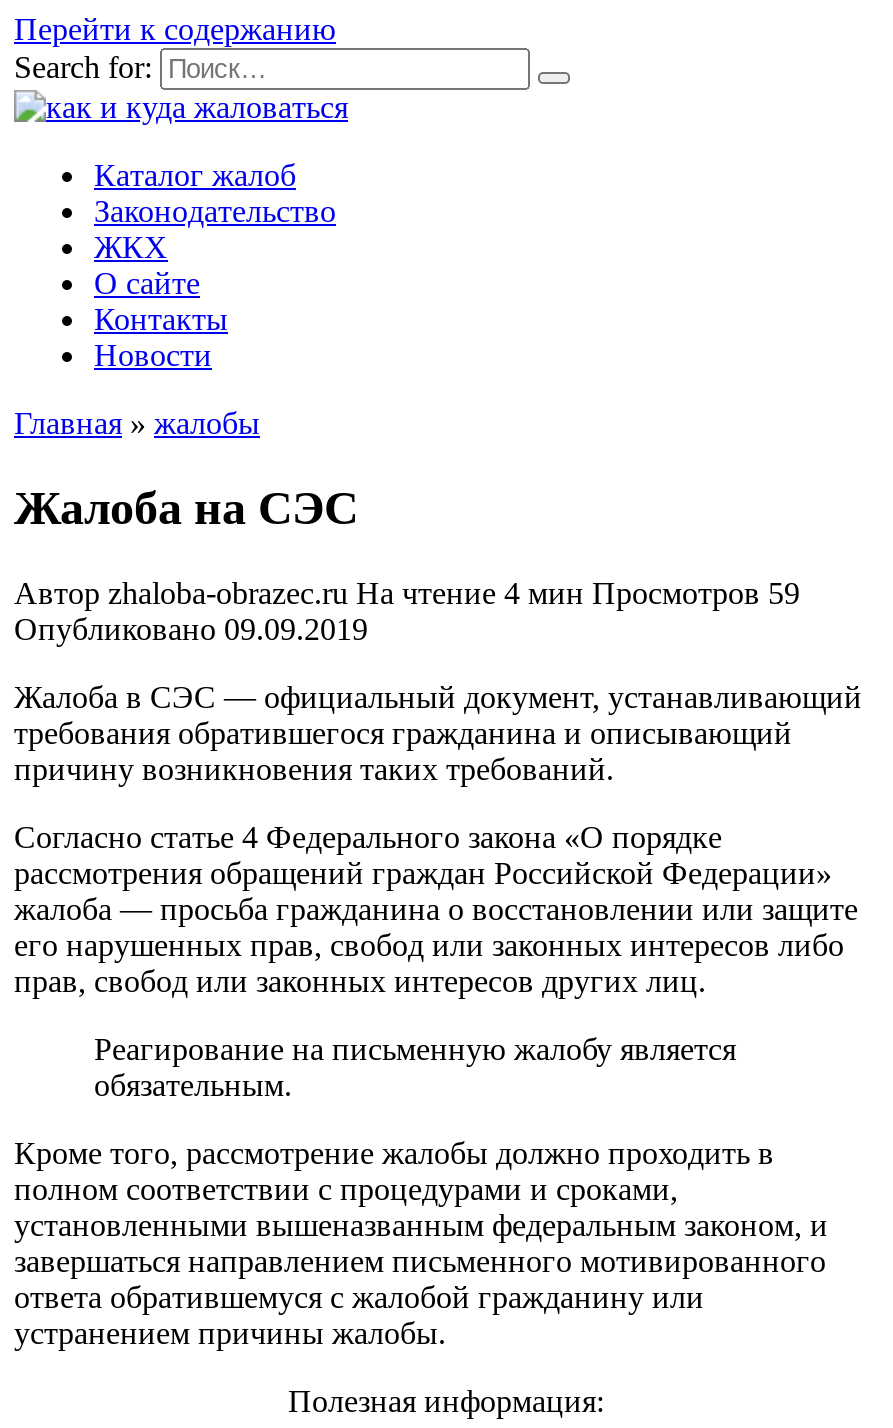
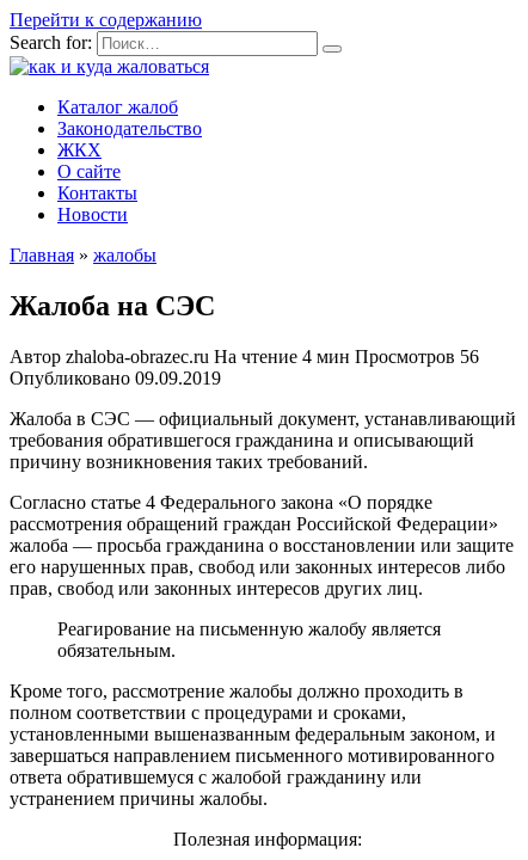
[14,576,800,610] Автор zhaloba-obrazec.ru На чтение 4 мин Просмотров 59 -> [10,346,479,366] Автор zhaloba-obrazec.ru На чтение 4 мин Просмотров 56

